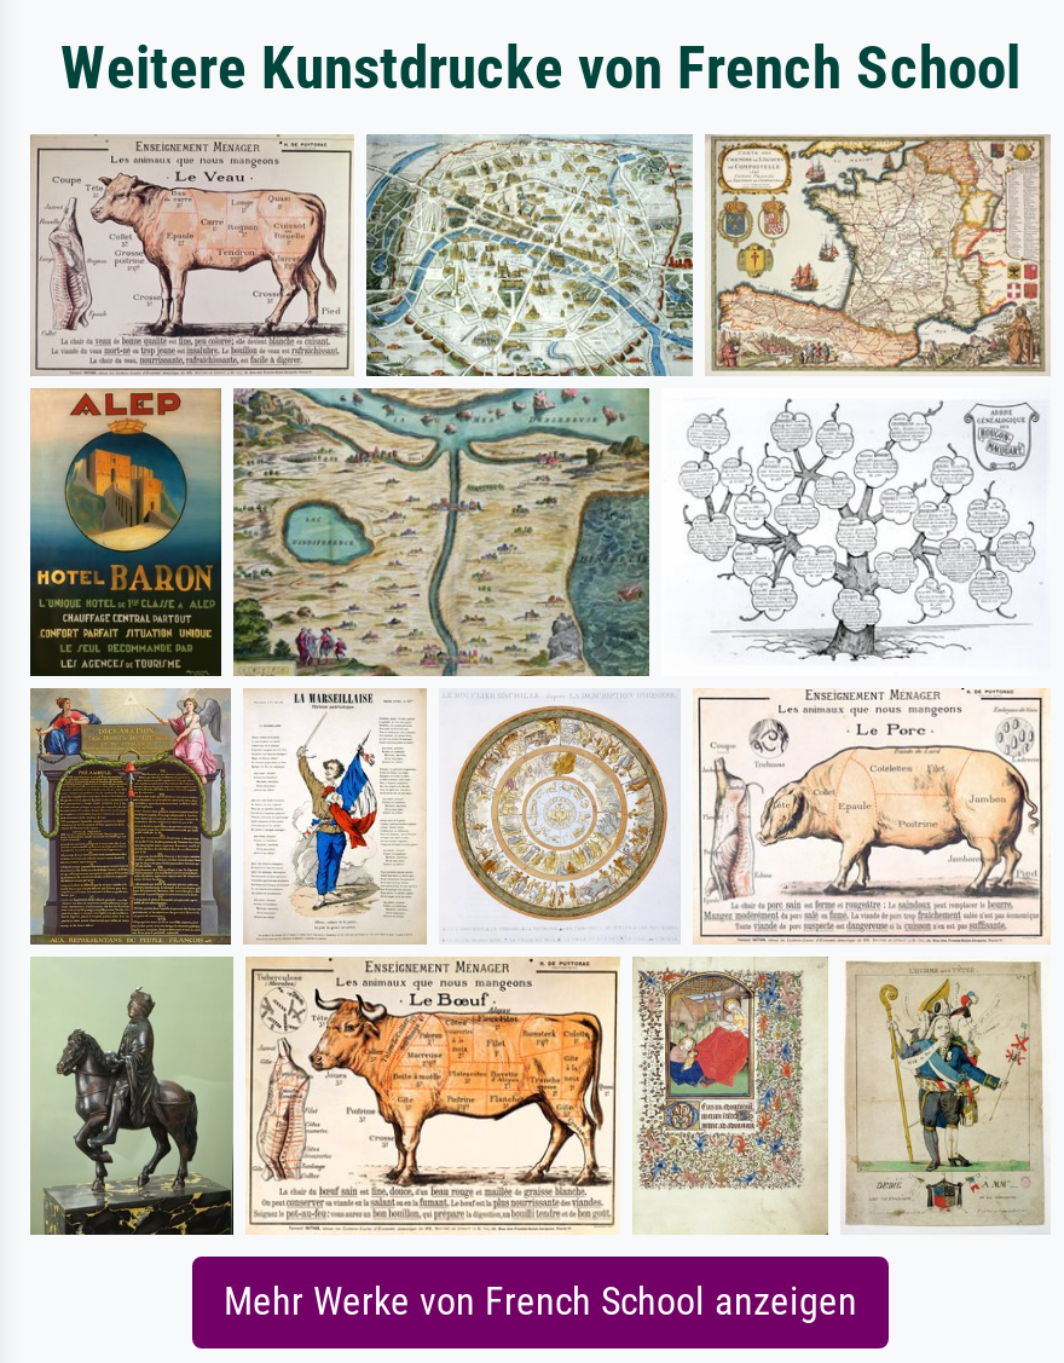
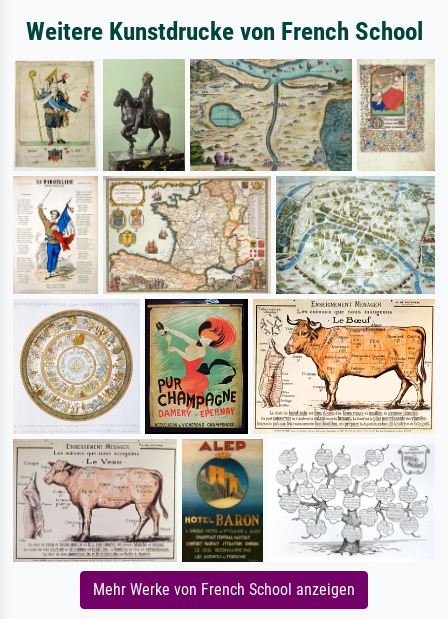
[28,133,1051,1236] [image] -> [13,59,436,563] [image]

